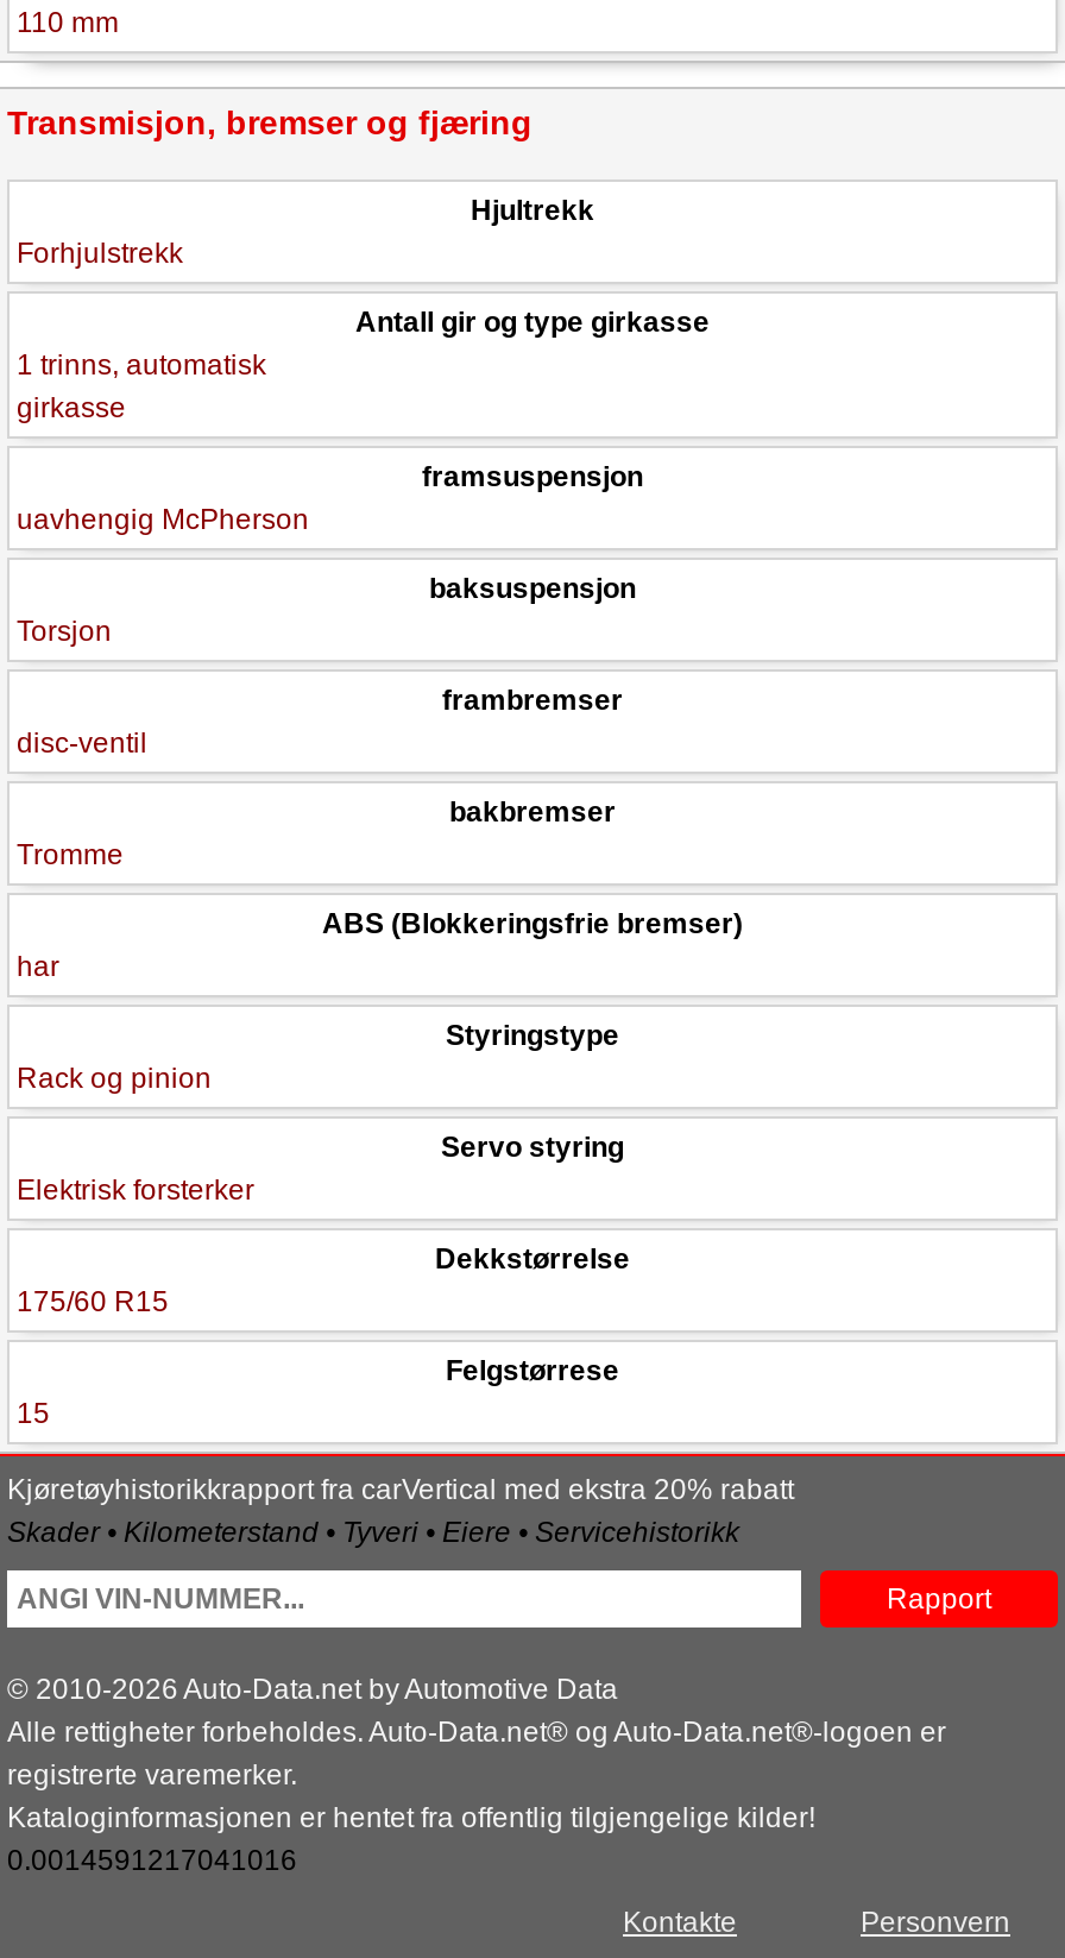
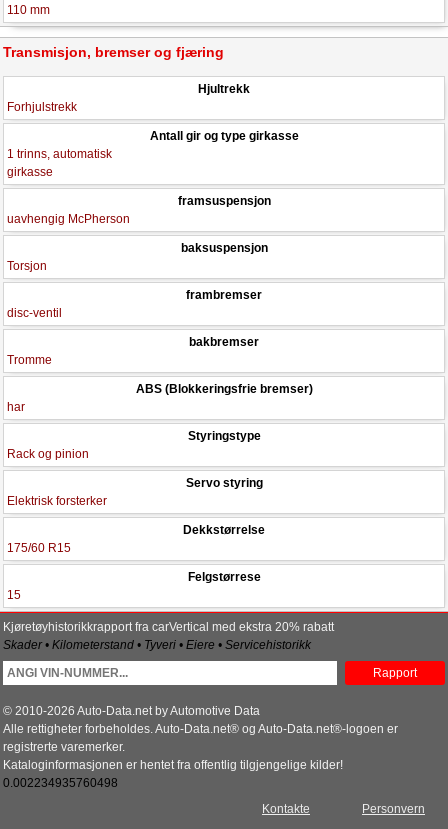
[7,1844,297,1878] 0.0014591217041016 -> [3,776,118,790] 0.002234935760498

